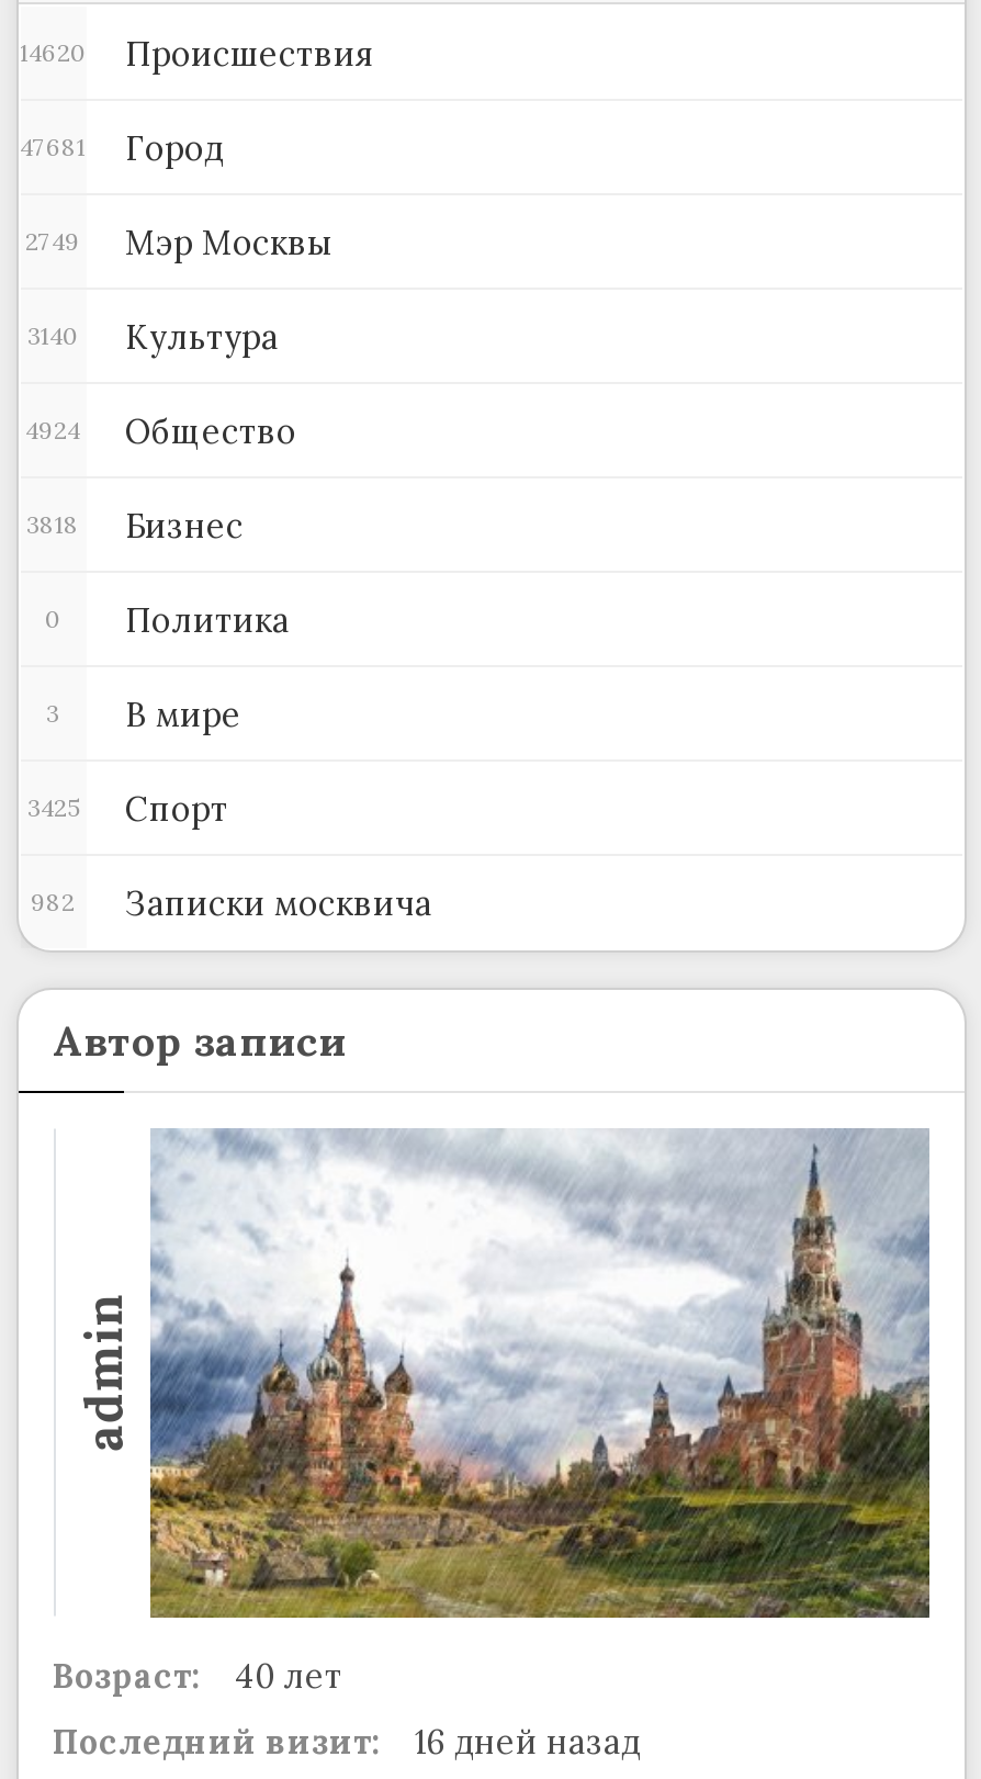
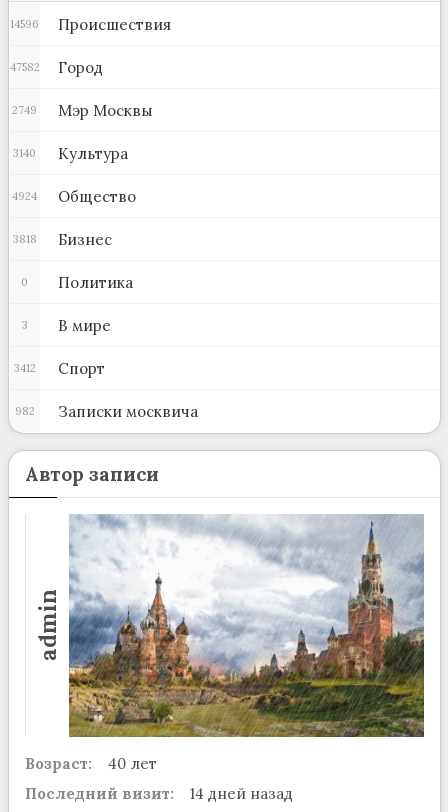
[20,32,373,74] 14620 Происшествия -> [10,15,170,34] 14596 Происшествия
[20,127,224,169] 47681 Город -> [9,58,102,77] 47582 Город
[27,788,228,829] 3425 Спорт -> [13,359,104,378] 3412 Спорт
[53,1720,641,1761] Последний визит: 16 дней назад -> [24,783,292,802] Последний визит: 14 дней назад

